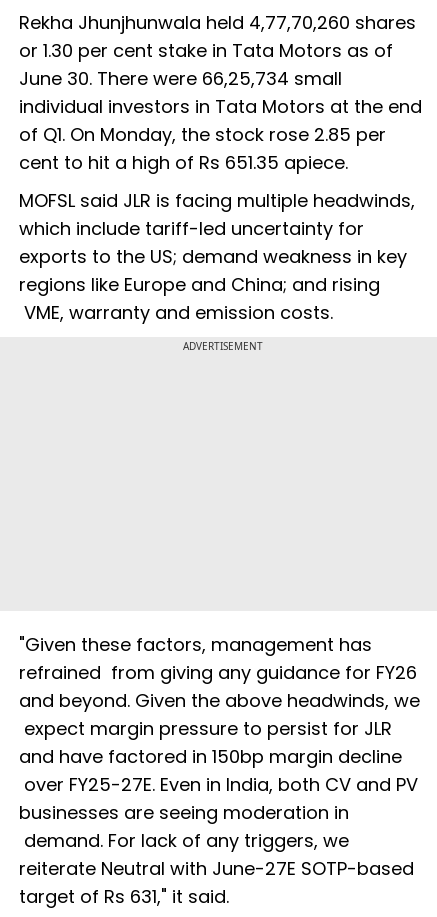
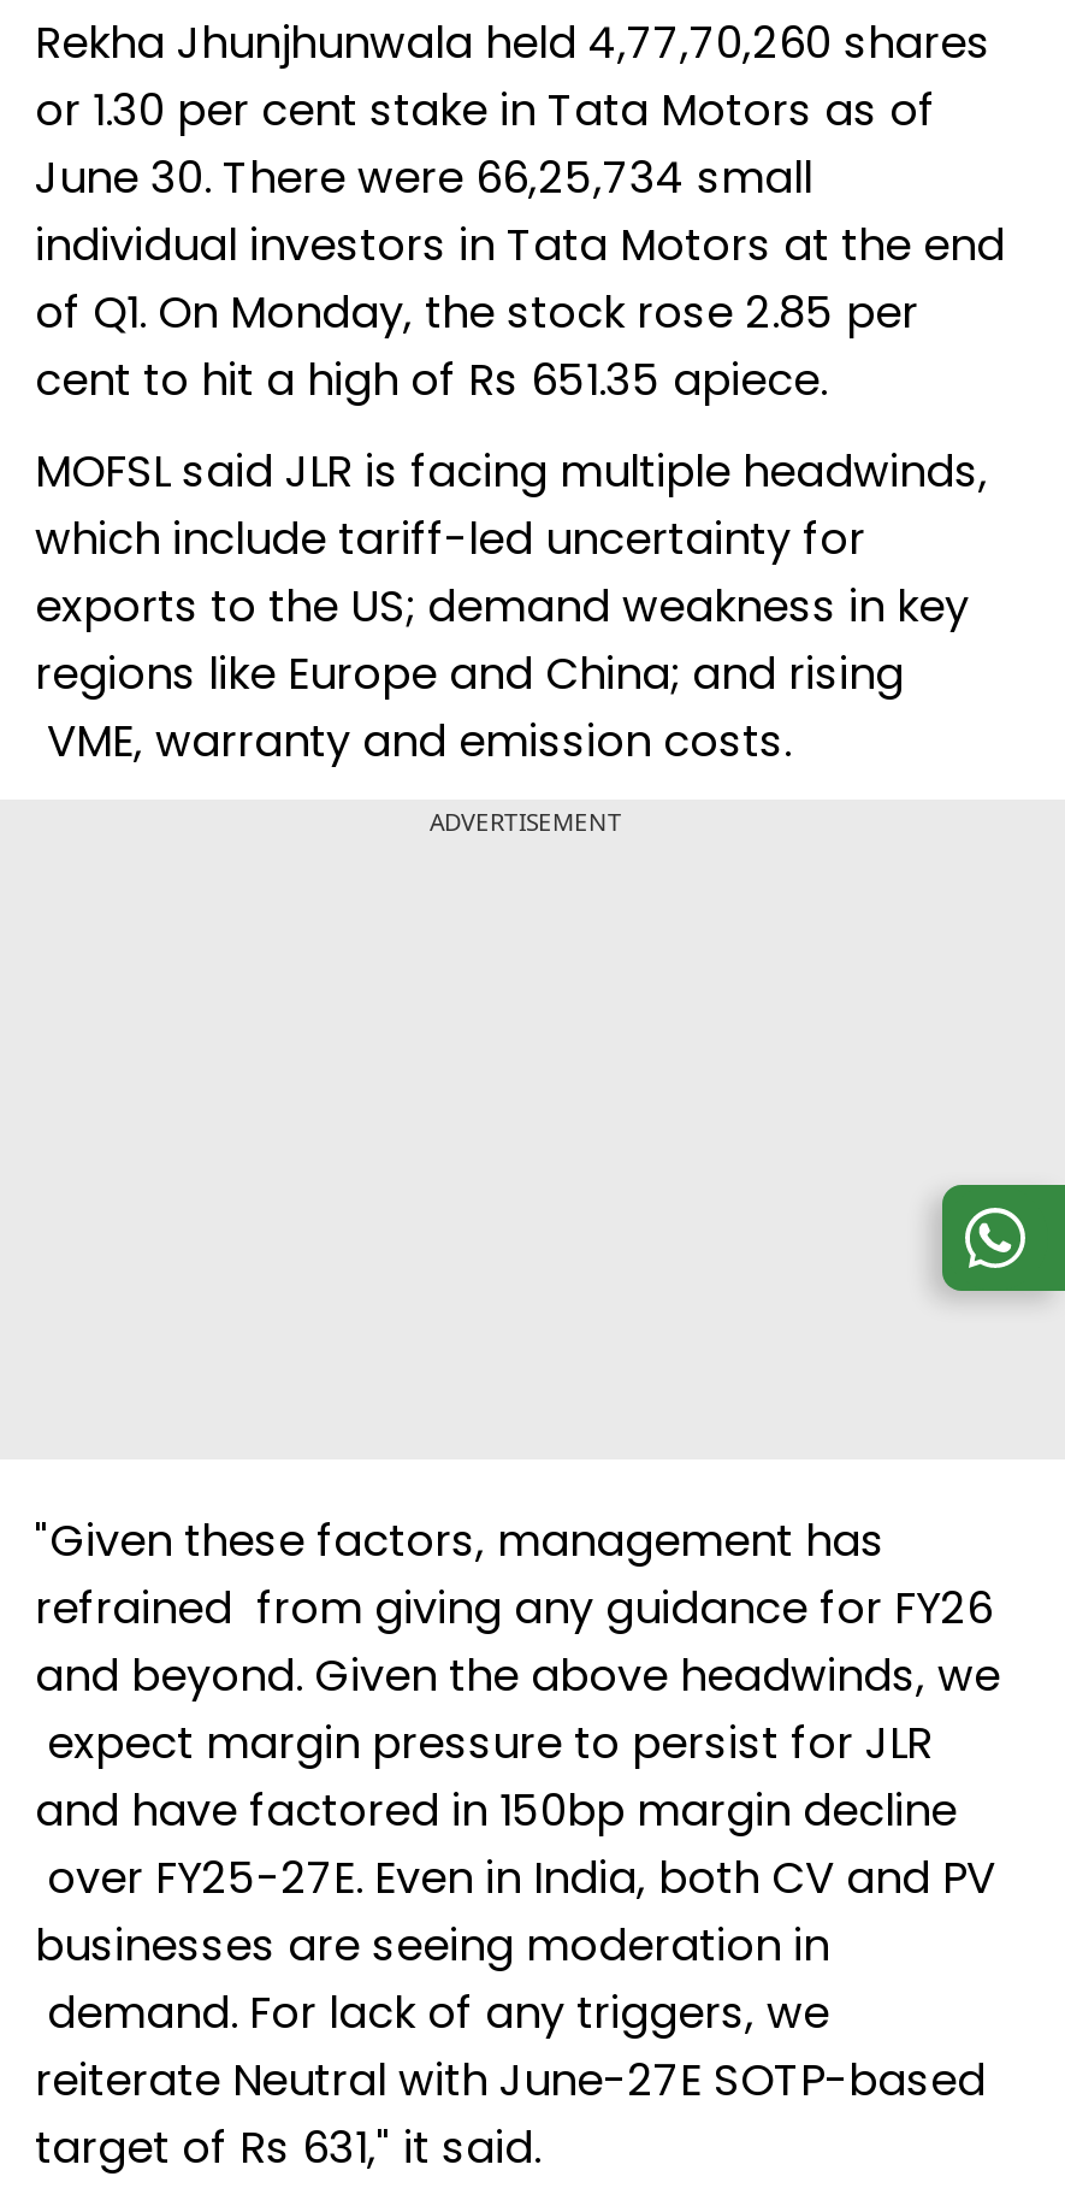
none -> [928,1182,1058,1303] [image]

